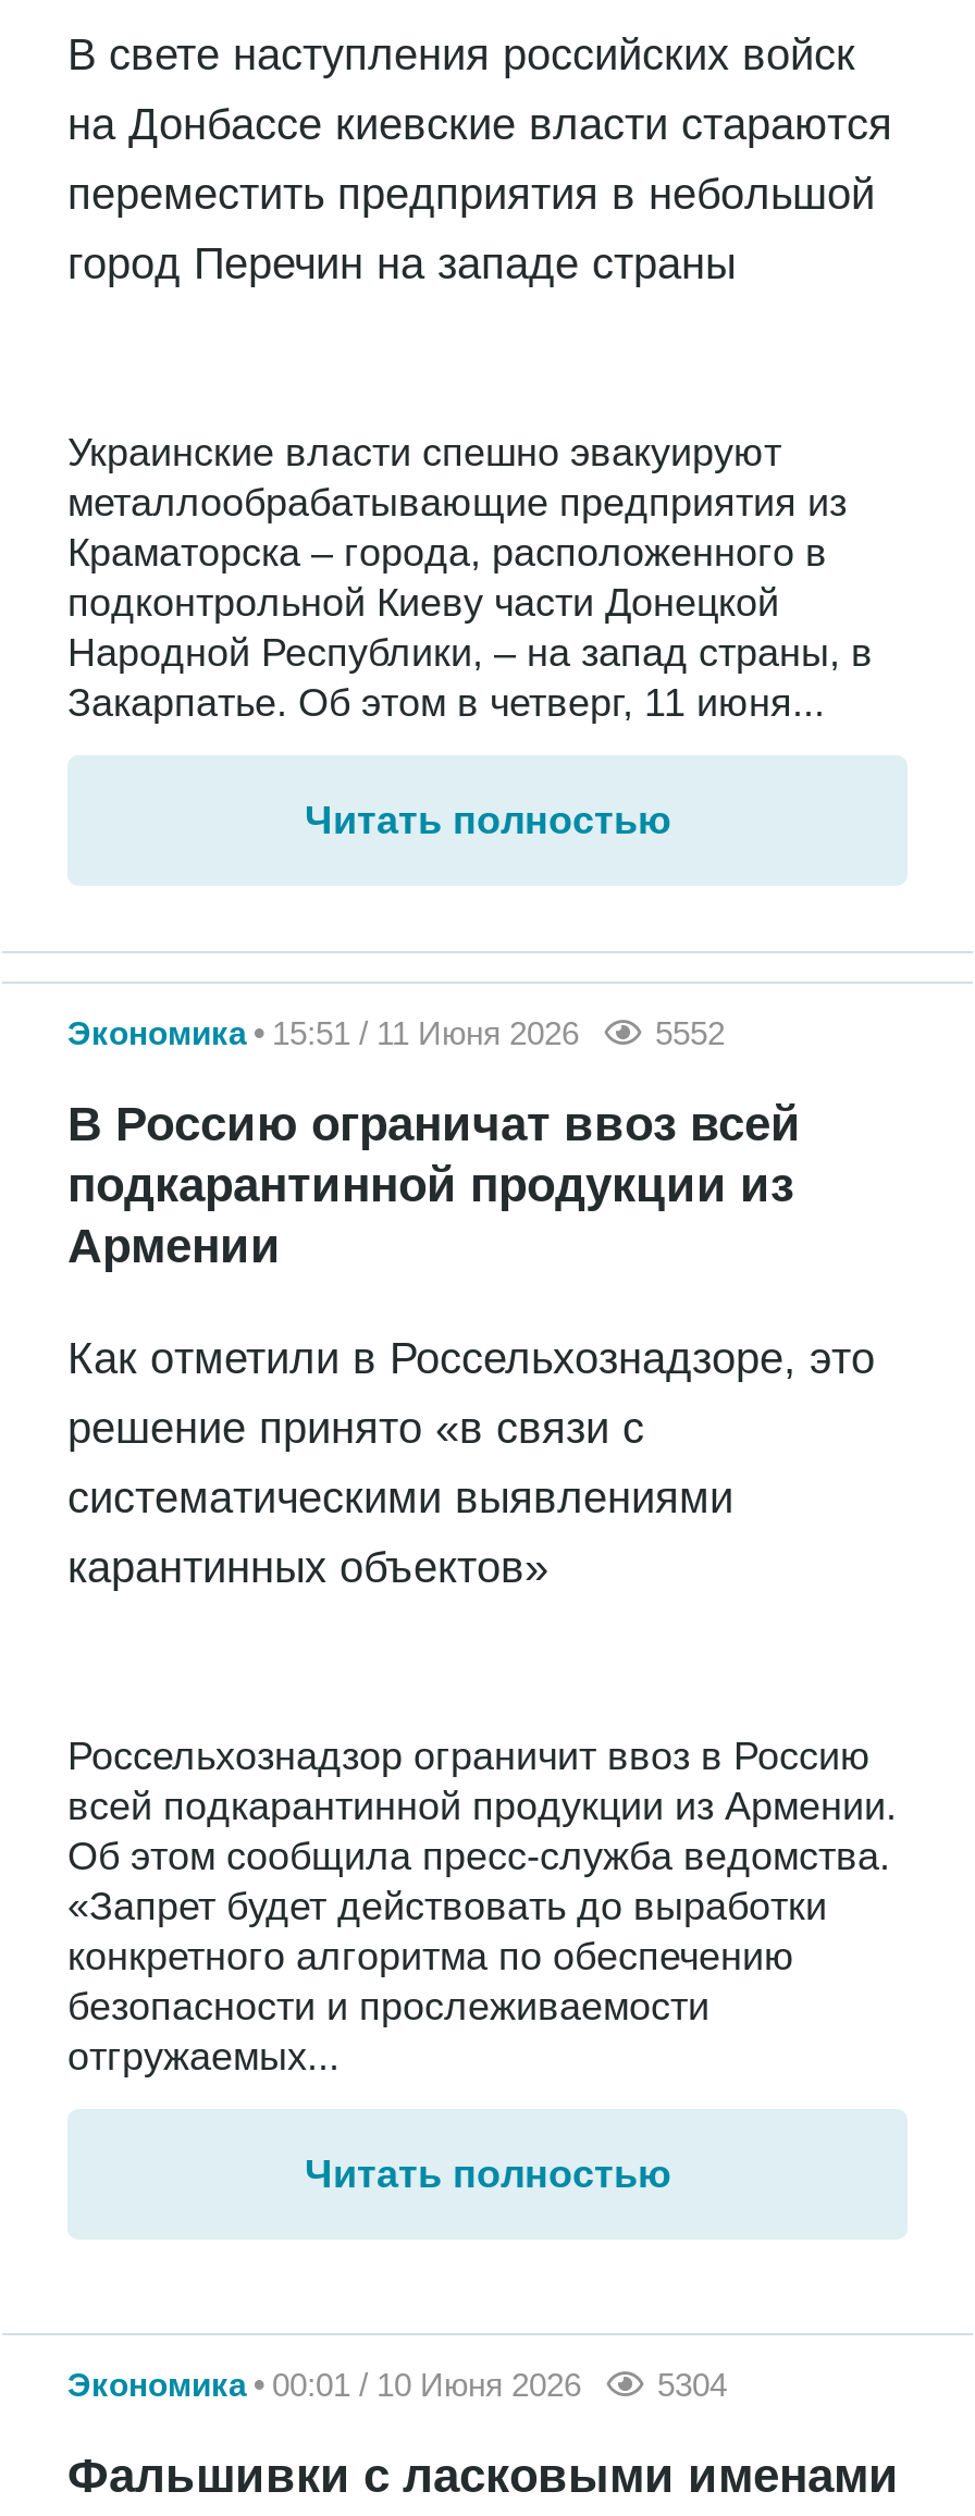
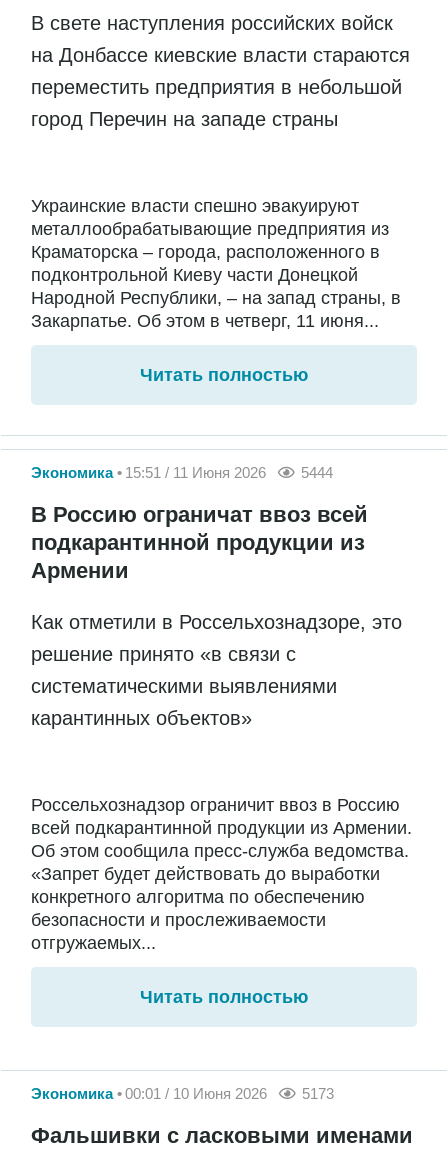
[655,1013,725,1050] 5552 -> [301,464,333,481] 5444
[657,2365,727,2402] 5304 -> [302,1085,334,1102] 5173

